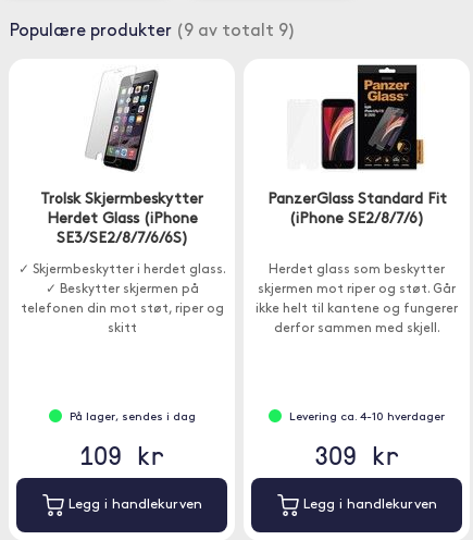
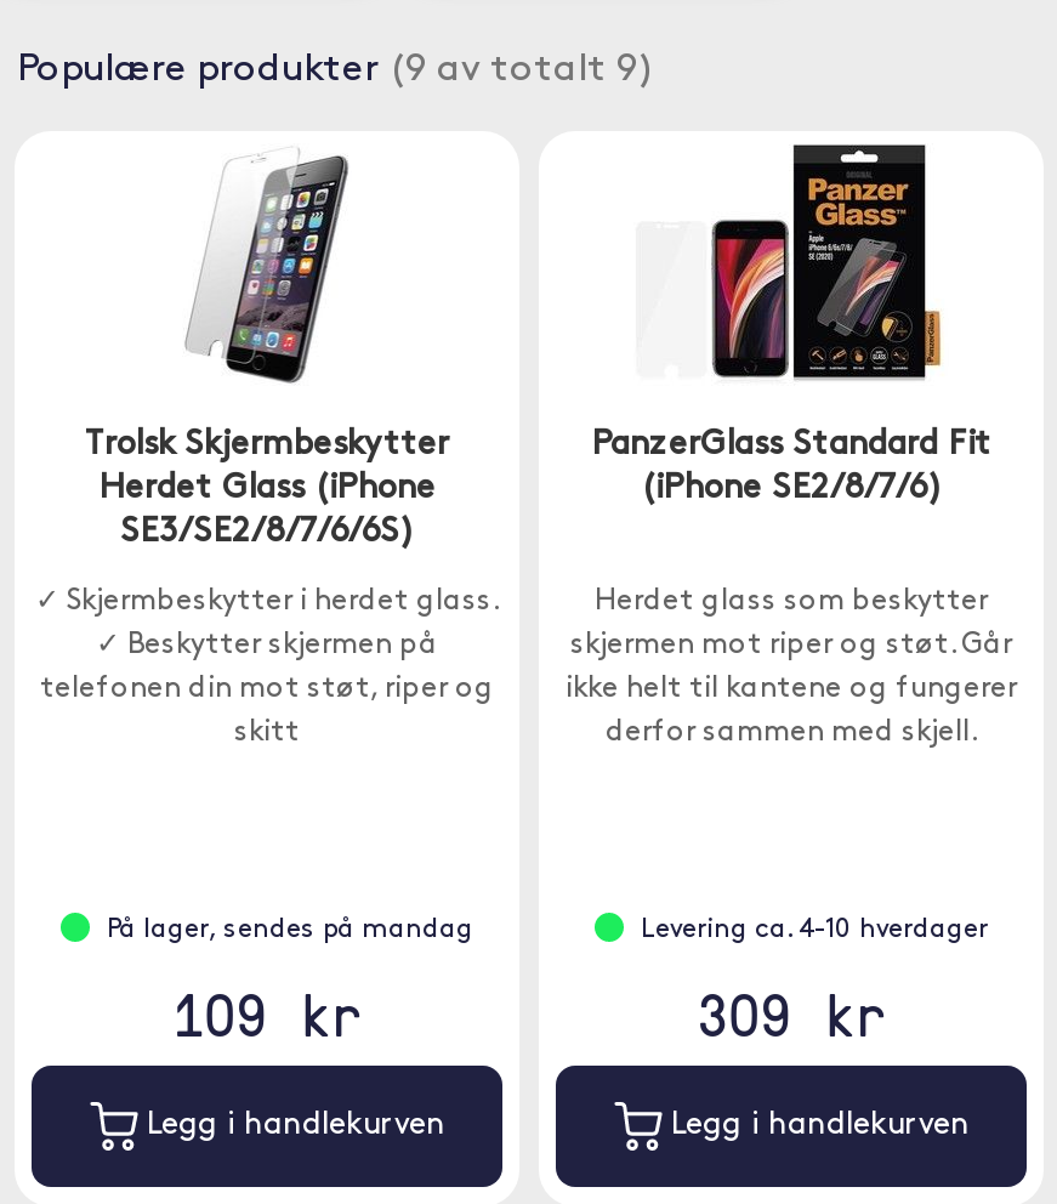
[69,412,195,424] På lager, sendes i dag -> [107,918,473,944] På lager, sendes på mandag

